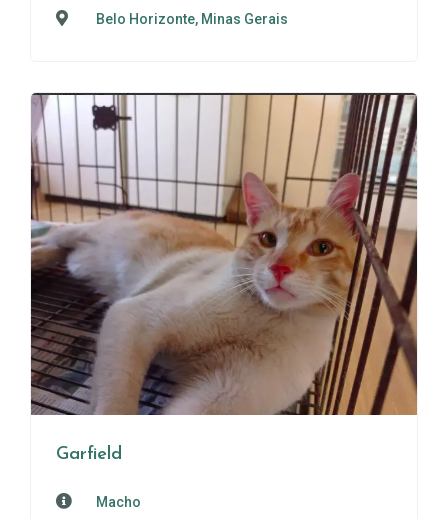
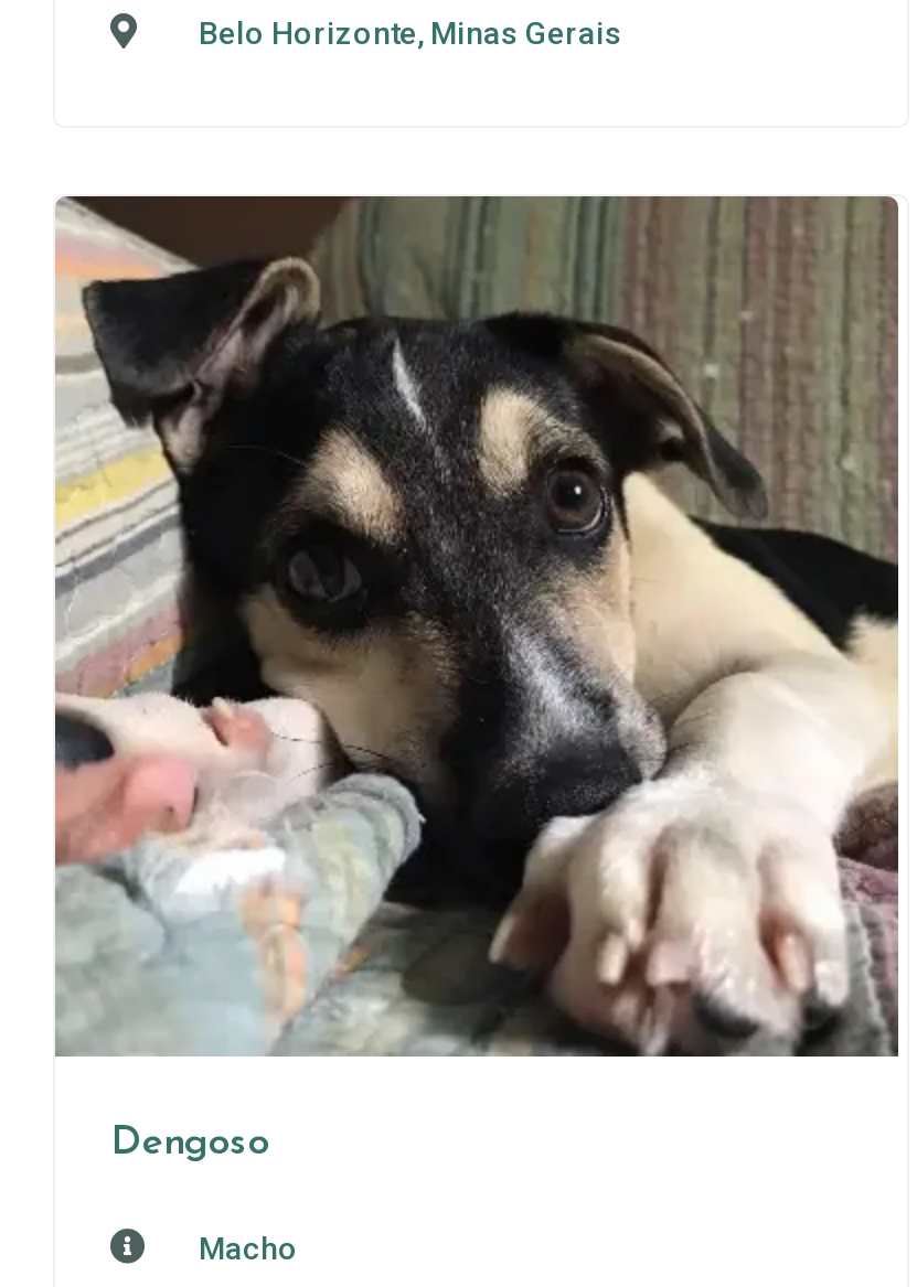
[30,92,418,464] [image] | Garfield -> [53,195,907,1165] [image] | Dengoso

